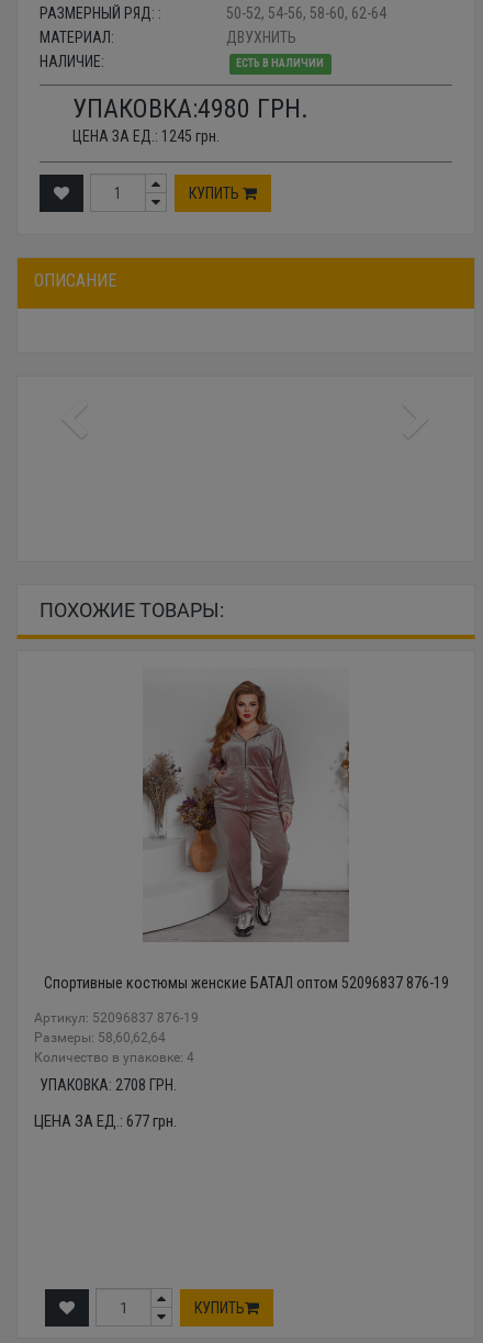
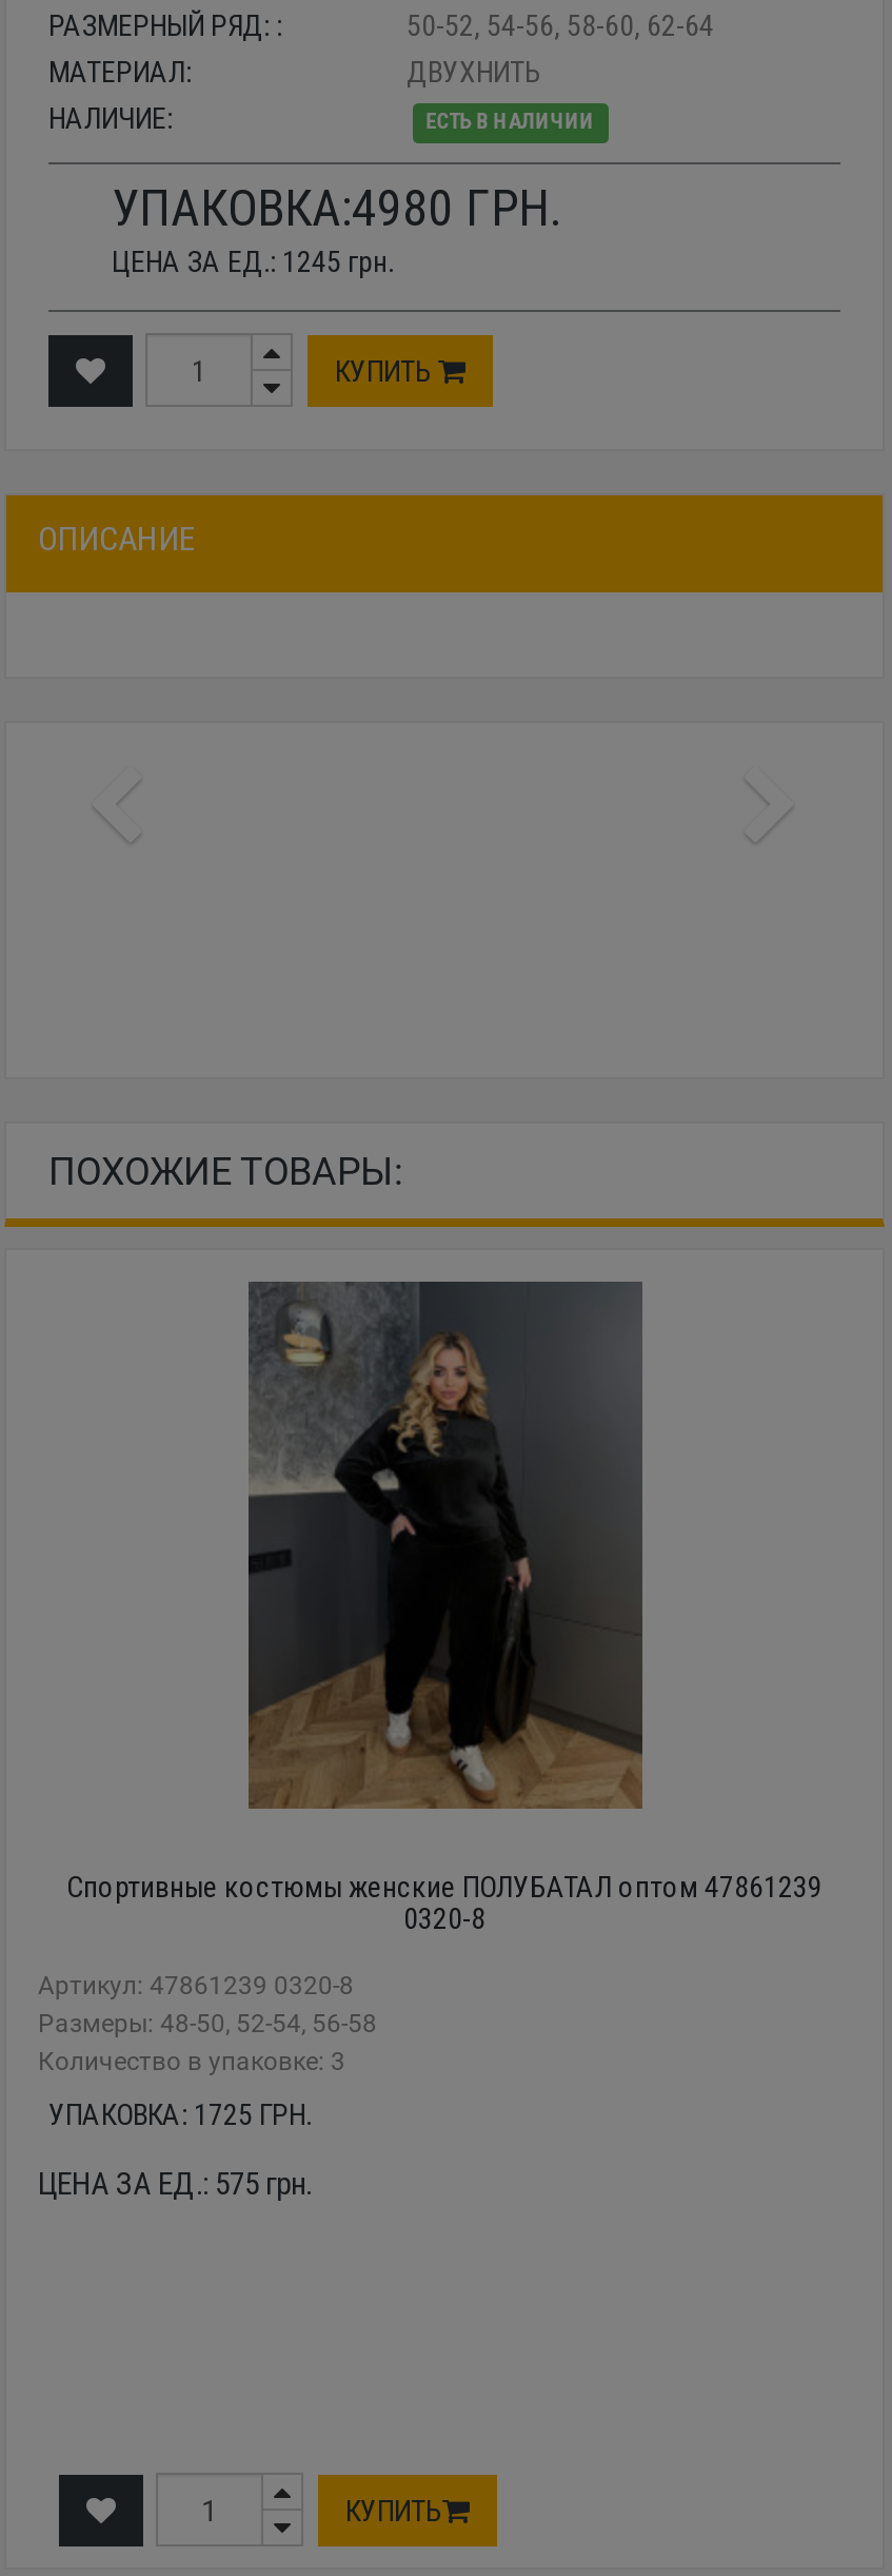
[43,668,448,992] [image] | Спортивные костюмы женские БАТАЛ оптом 52096837 876-19 -> [66,1280,822,1936] [image] | Спортивные костюмы женские ПОЛУБАТАЛ оптом 47861239 | 0320-8
[34,1011,199,1066] Артикул: 52096837 876-19 | Размеры: 58,60,62,64 | Количество в упаковке: 4 -> [38,1972,377,2077] Артикул: 47861239 0320-8 | Размеры: 48-50, 52-54, 56-58 | Количество в упаковке: 3
[40,1077,177,1094] УПАКОВКА: 2708 ГРН. -> [48,2098,312,2132] УПАКОВКА: 1725 ГРН.
[34,1112,177,1132] ЦЕНА ЗА ЕД.: 677 грн. -> [38,2166,312,2204] ЦЕНА ЗА ЕД.: 575 грн.

